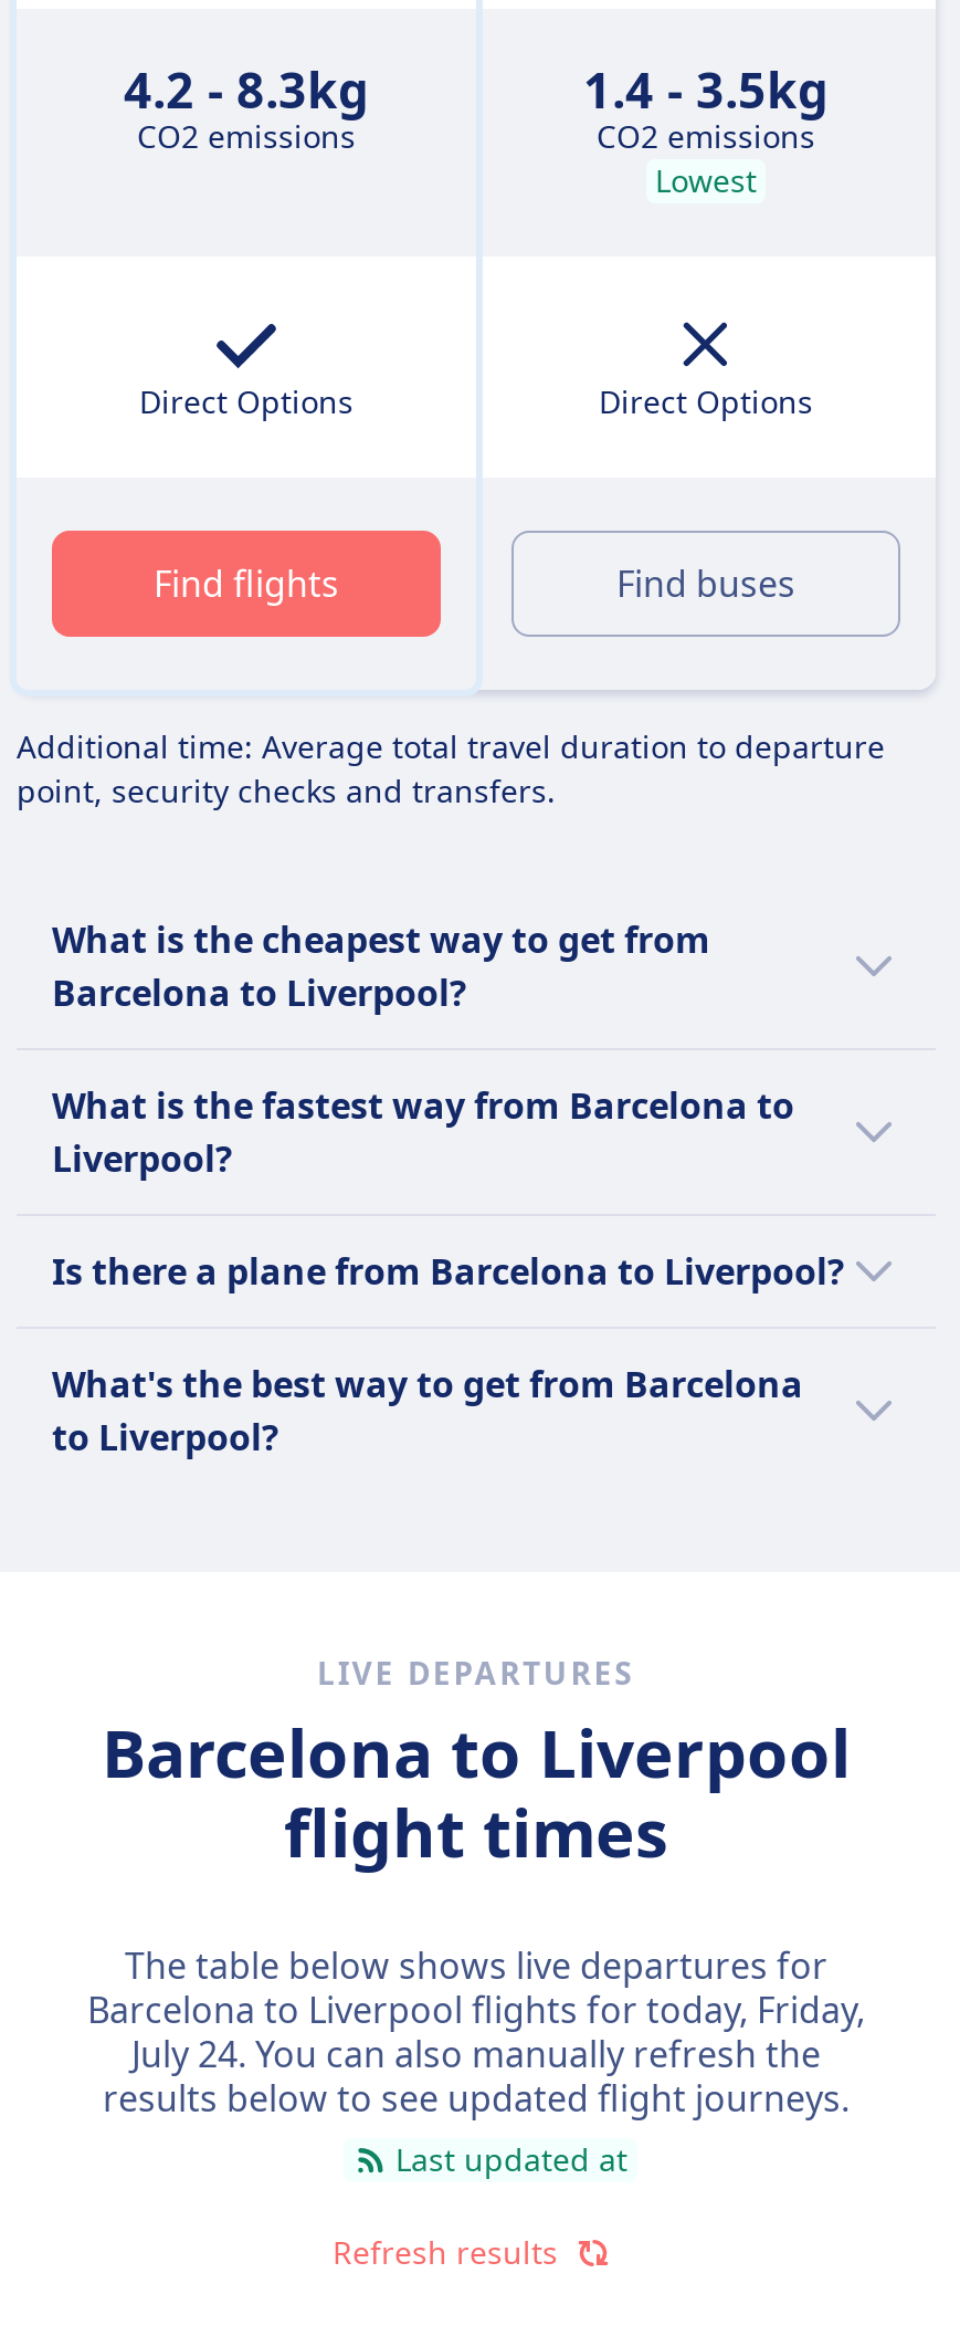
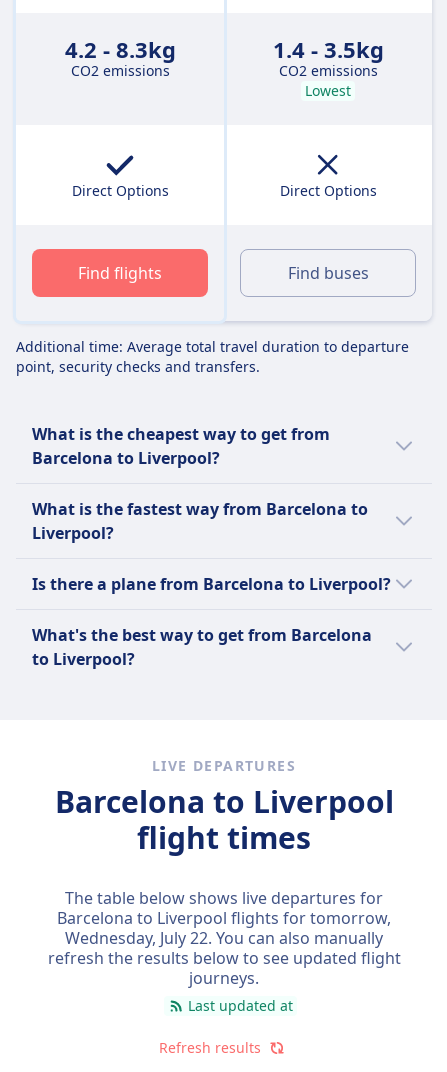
[87,1986,865,2123] Barcelona to Liverpool flights for today, Friday, | July 24. You can also manually refresh the | results below to see updated flight journeys. -> [47,907,400,989] Barcelona to Liverpool flights for tomorrow, | Wednesday, July 22. You can also manually | refresh the results below to see updated flight | journeys.

